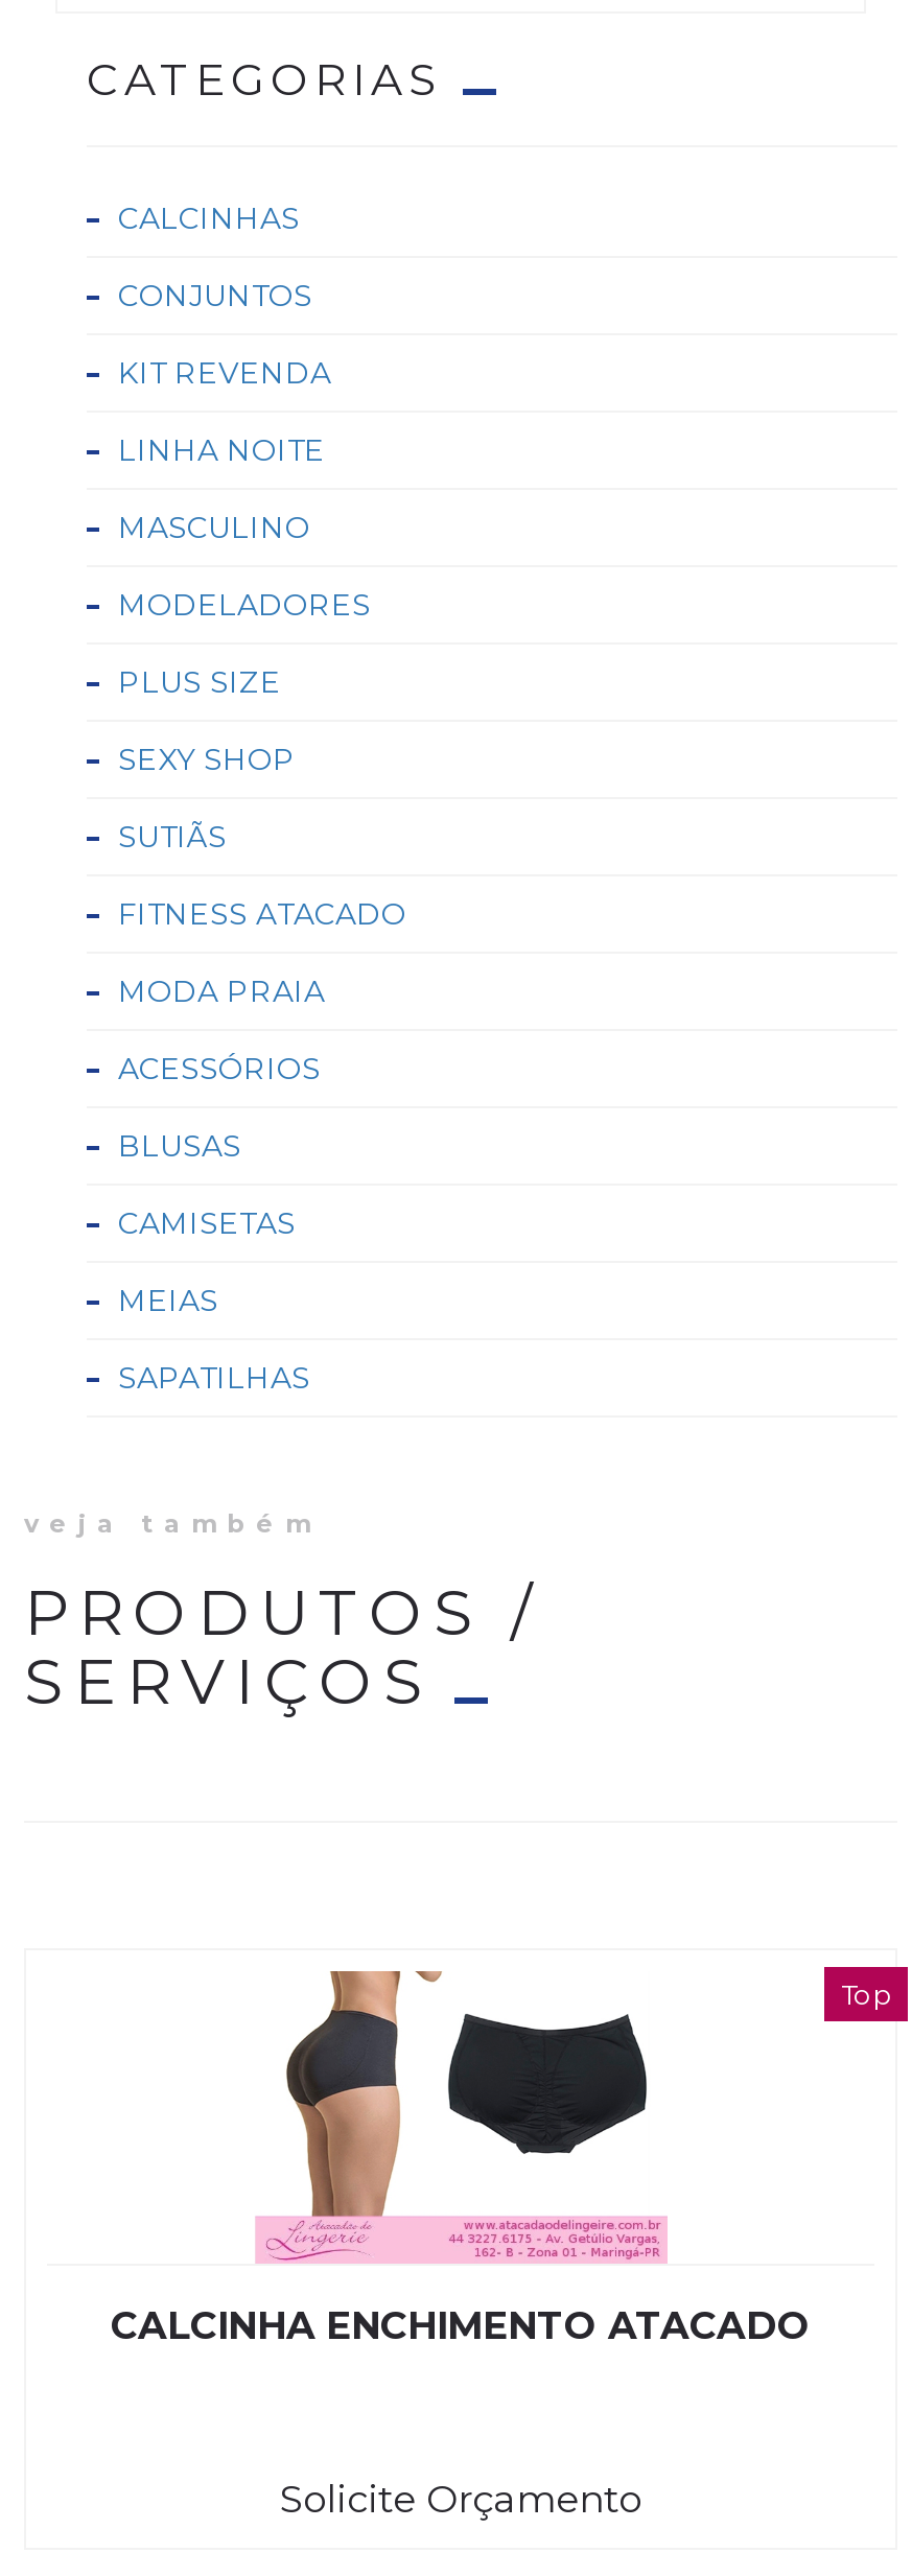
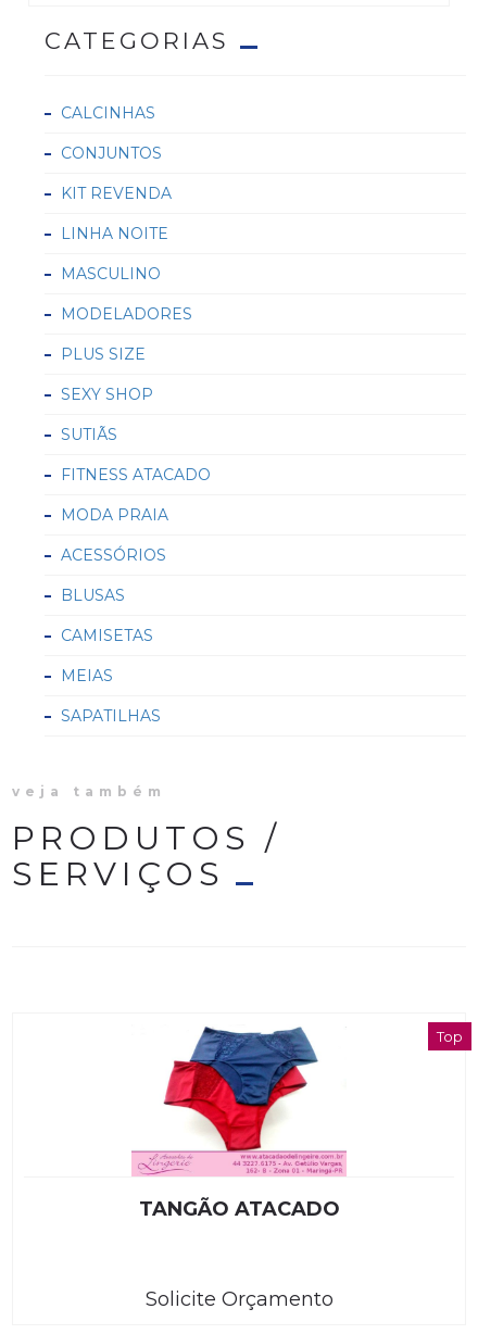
[283,1969,649,2218] [image] -> [134,1024,336,1153] [image]
[111,2303,811,2349] CALCINHA ENCHIMENTO ATACADO -> [139,1197,339,1221] TANGÃO ATACADO

